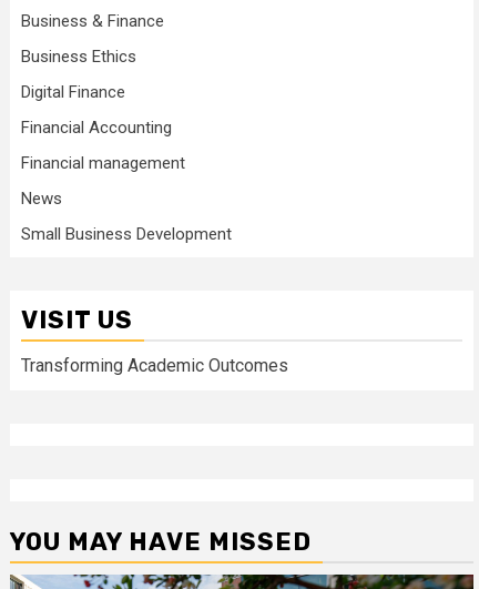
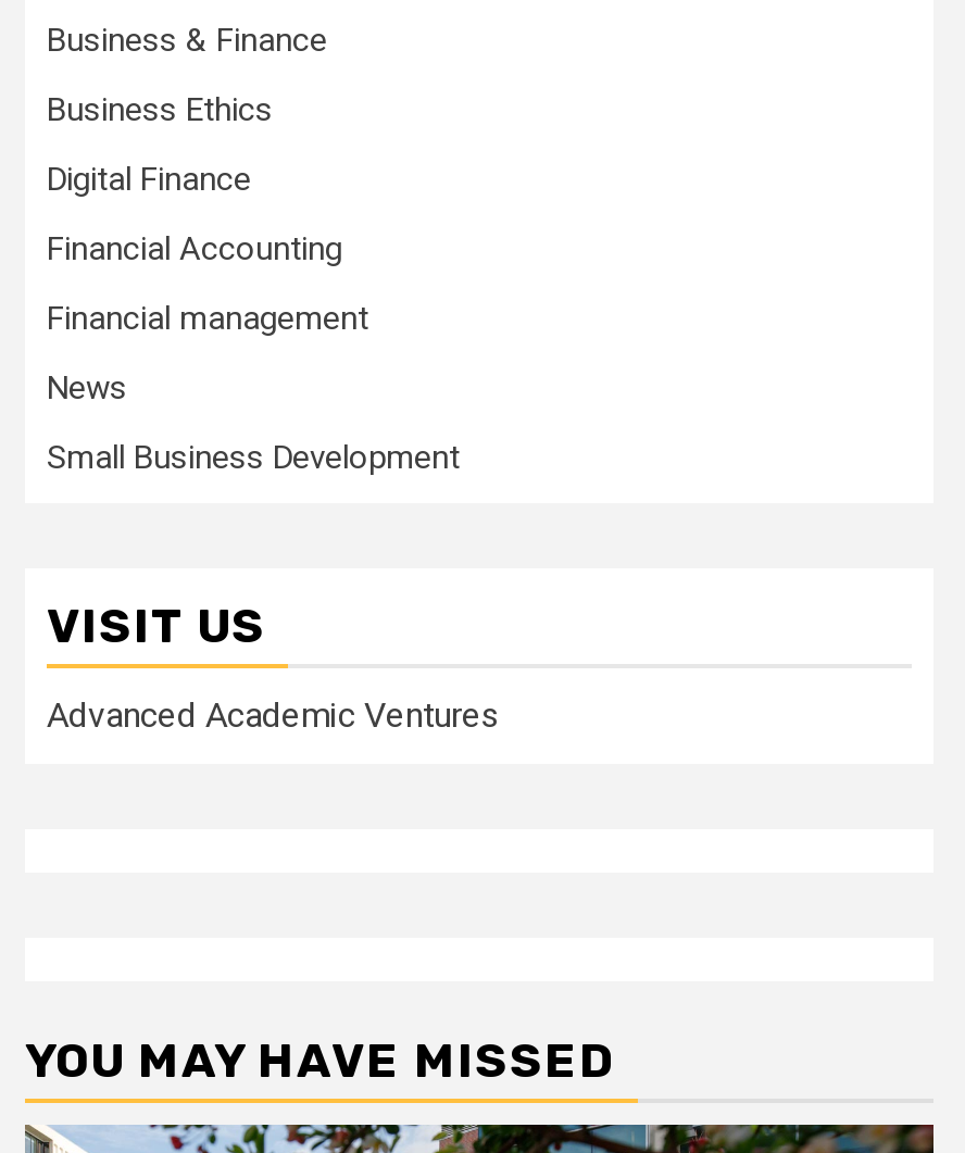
[21,355,288,376] Transforming Academic Outcomes -> [47,694,501,736] Advanced Academic Ventures

